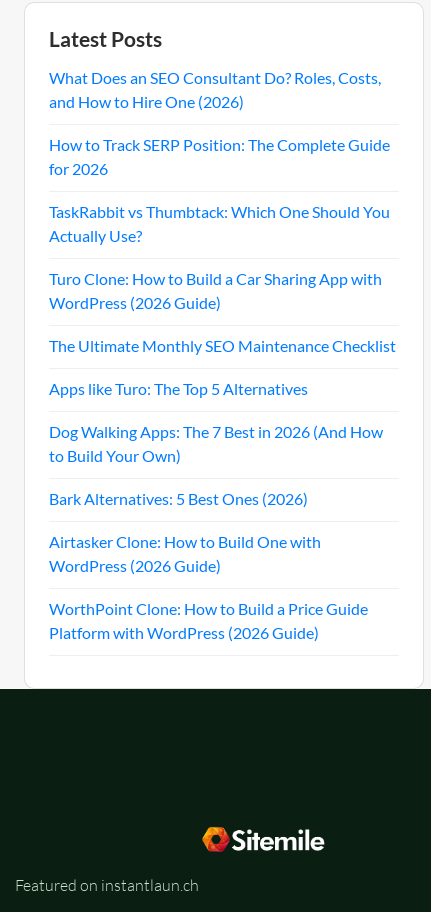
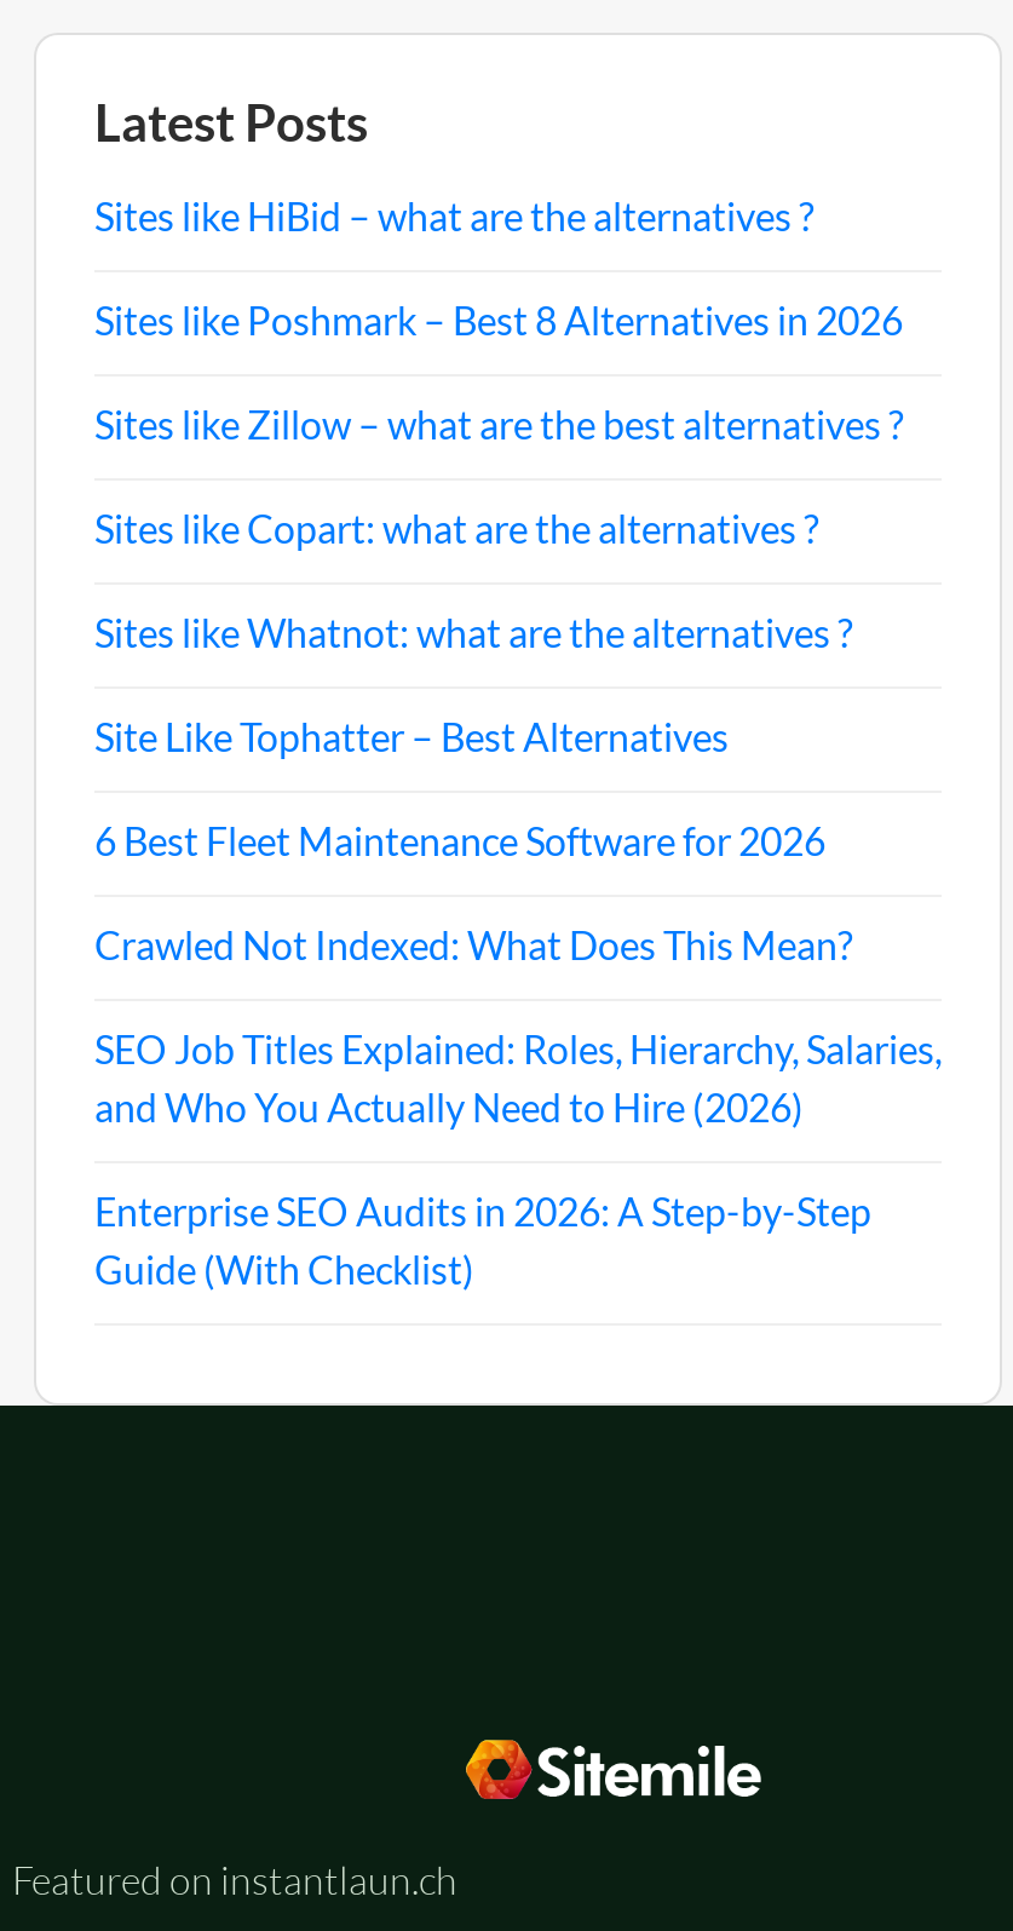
[49,68,381,111] What Does an SEO Consultant Do? Roles, Costs, | and How to Hire One (2026) -> [94,192,813,238] Sites like HiBid – what are the alternatives ?
[49,135,390,178] How to Track SERP Position: The Complete Guide | for 2026 -> [94,296,903,342] Sites like Poshmark – Best 8 Alternatives in 2026
[49,202,390,245] TaskRabbit vs Thumbtack: Which One Should You | Actually Use? -> [94,400,903,446] Sites like Zillow – what are the best alternatives ?
[49,269,382,312] Turo Clone: How to Build a Car Sharing App with | WordPress (2026 Guide) -> [94,505,818,551] Sites like Copart: what are the alternatives ?
[49,336,396,355] The Ultimate Monthly SEO Maintenance Checklist -> [94,609,852,655] Sites like Whatnot: what are the alternatives ?
[49,379,308,398] Apps like Turo: The Top 5 Alternatives -> [94,713,729,759] Site Like Tophatter – Best Alternatives
[49,422,383,465] Dog Walking Apps: The 7 Best in 2026 (And How | to Build Your Own) -> [94,817,825,863] 6 Best Fleet Maintenance Software for 2026
[49,489,308,508] Bark Alternatives: 5 Best Ones (2026) -> [94,921,852,967] Crawled Not Indexed: What Does This Mean?
[49,532,321,575] Airtasker Clone: How to Build One with | WordPress (2026 Guide) -> [94,1025,942,1129] SEO Job Titles Explained: Roles, Hierarchy, Salaries, | and Who You Actually Need to Hire (2026)
[49,599,368,642] WorthPoint Clone: How to Build a Price Guide | Platform with WordPress (2026 Guide) -> [94,1187,871,1292] Enterprise SEO Audits in 2026: A Step-by-Step | Guide (With Checklist)

